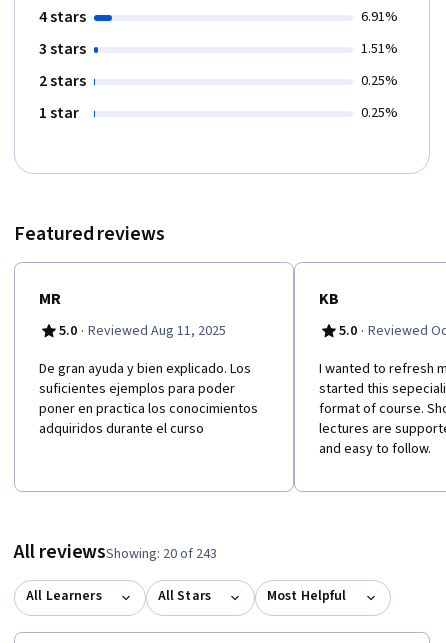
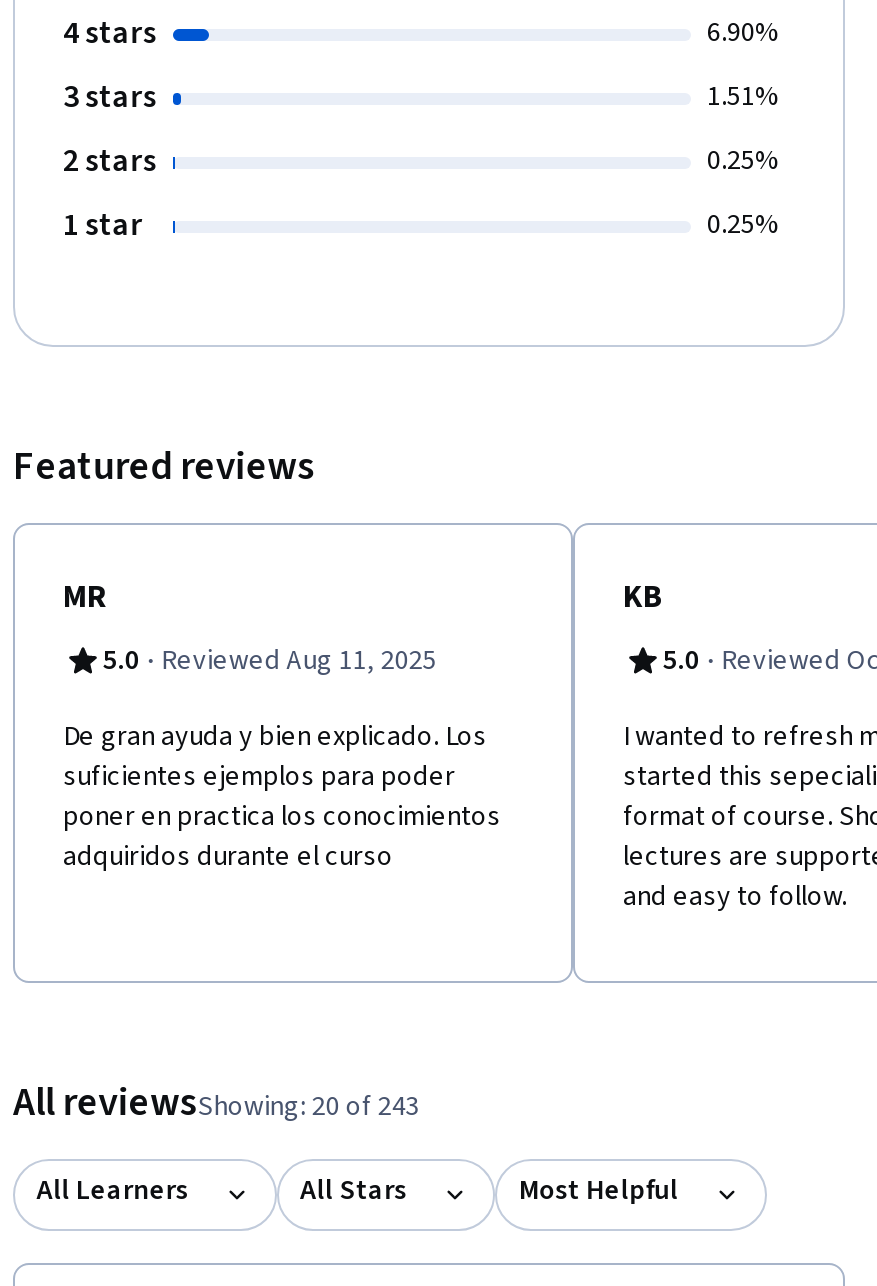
[361,7,398,27] 6.91% -> [707,13,781,53] 6.90%

